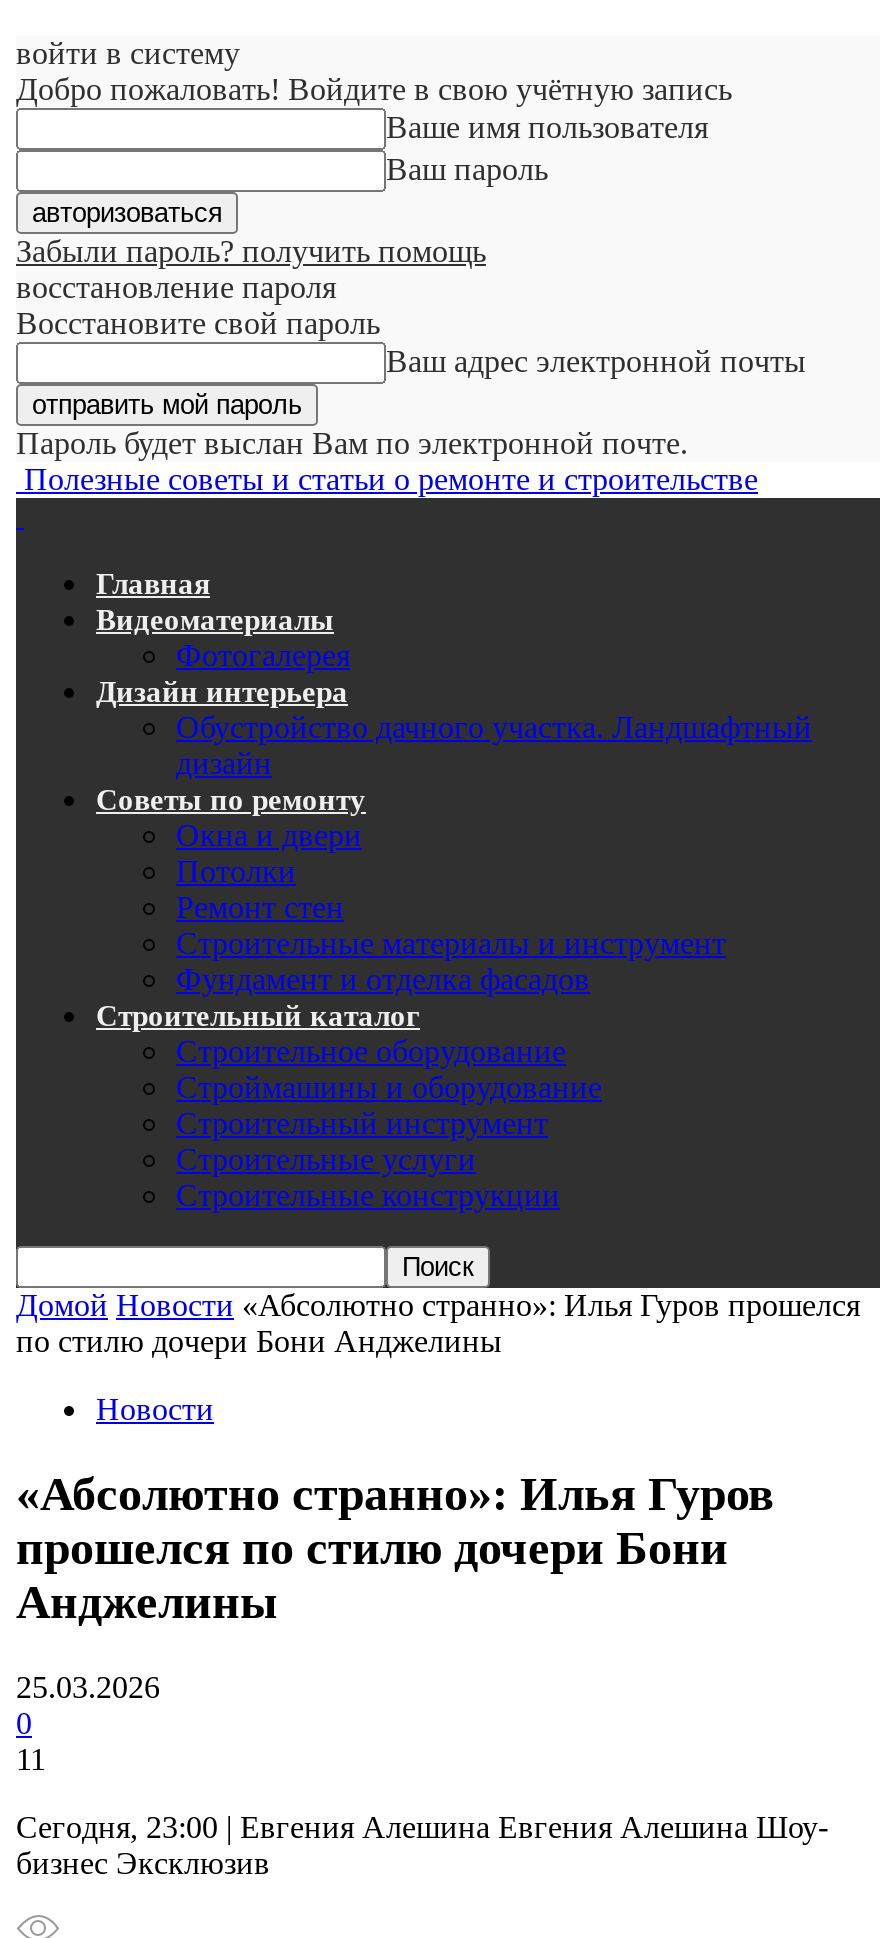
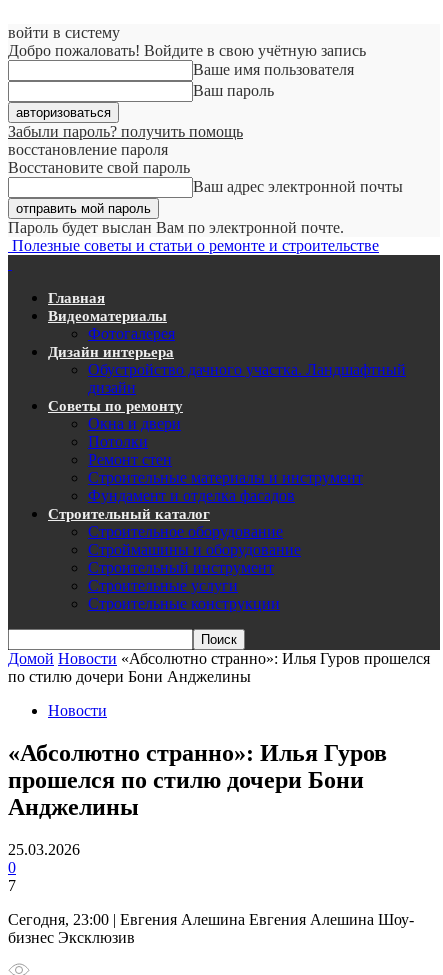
[16,1742,46,1776] 11 -> [8,877,16,894] 7

